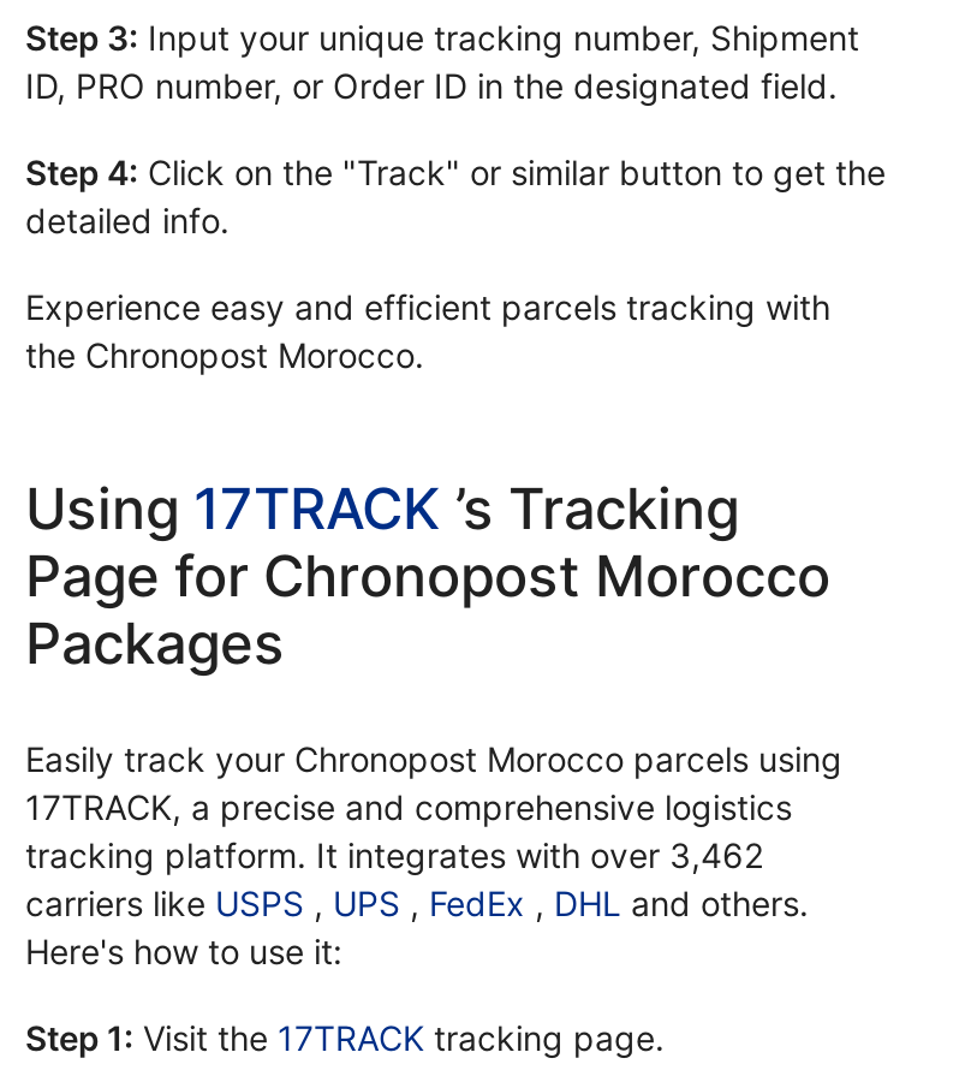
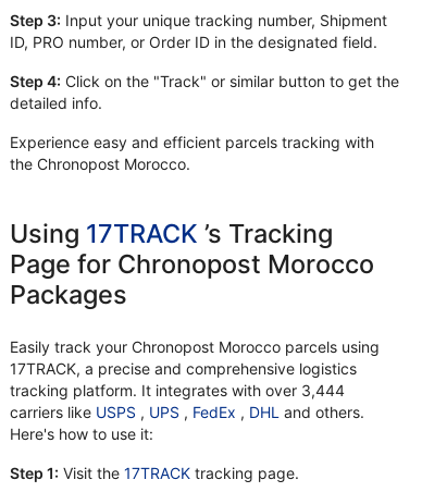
[25,834,763,875] tracking platform. It integrates with over 3,462 -> [10,381,345,399] tracking platform. It integrates with over 3,444

